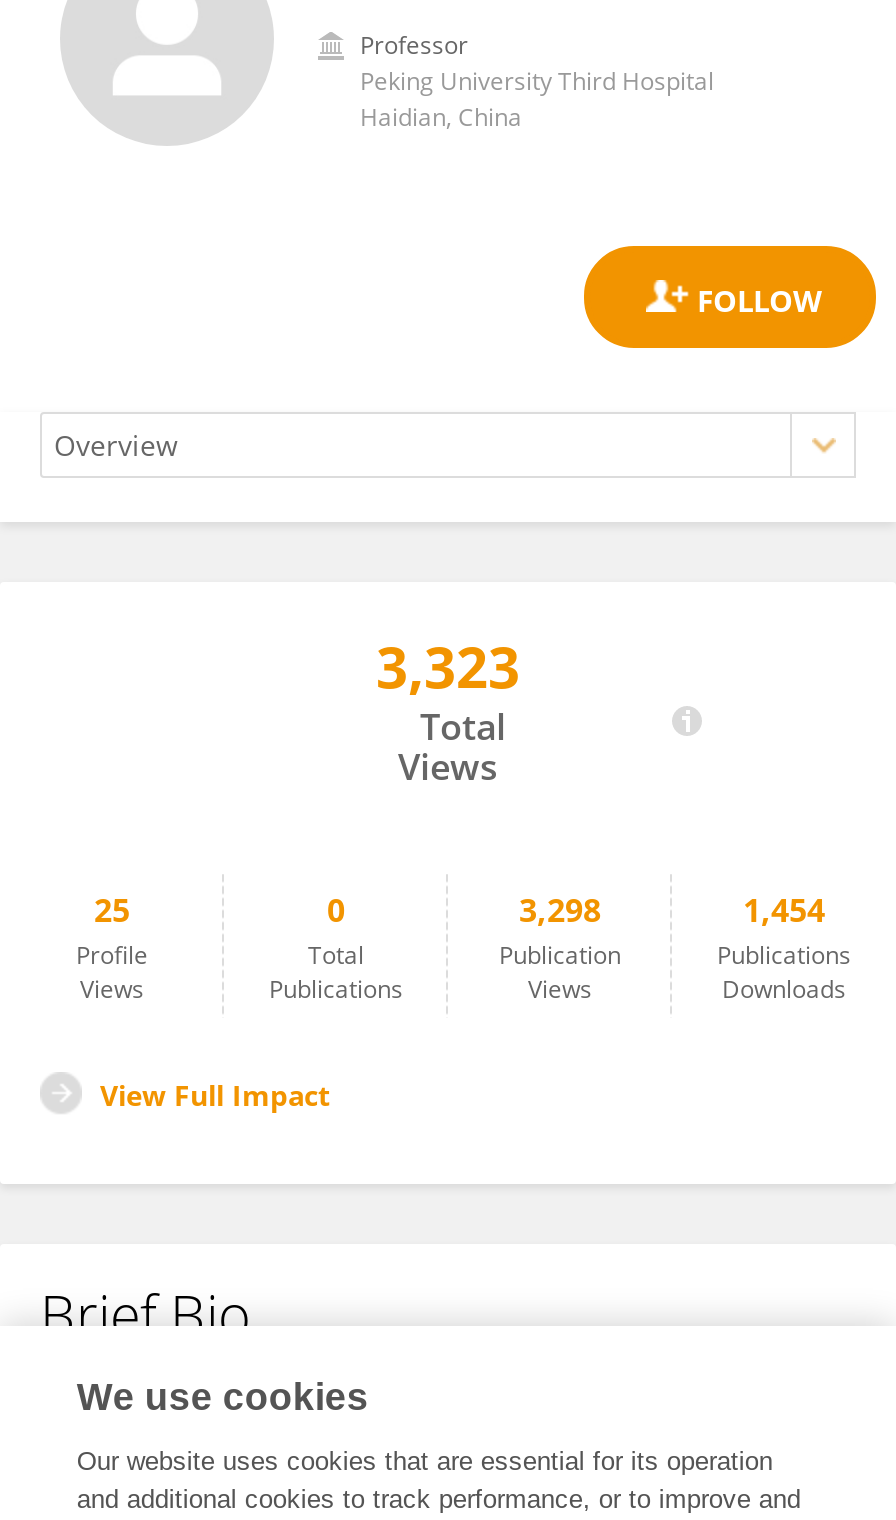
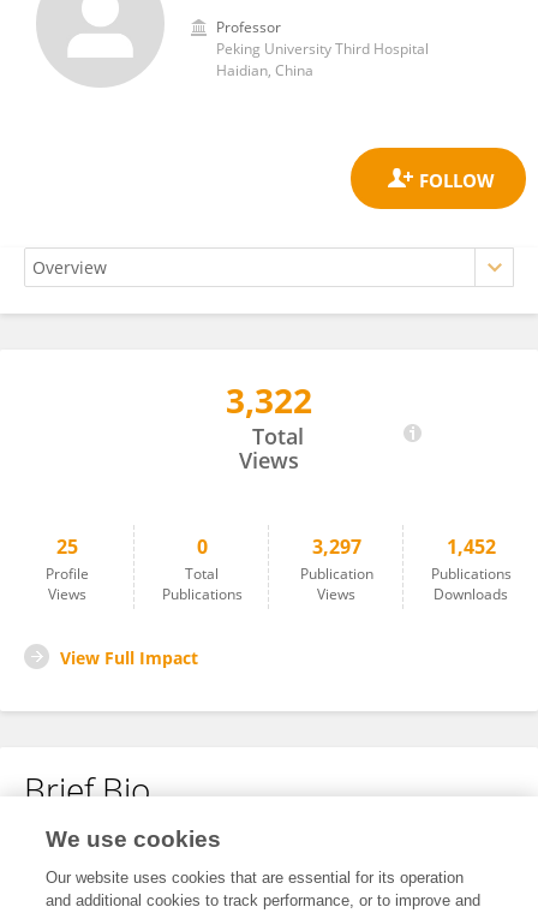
[376,628,520,704] 3,323 -> [226,377,312,423] 3,322
[519,888,601,932] 3,298 -> [312,533,361,560] 3,297
[743,888,825,932] 1,454 -> [446,533,495,560] 1,452

